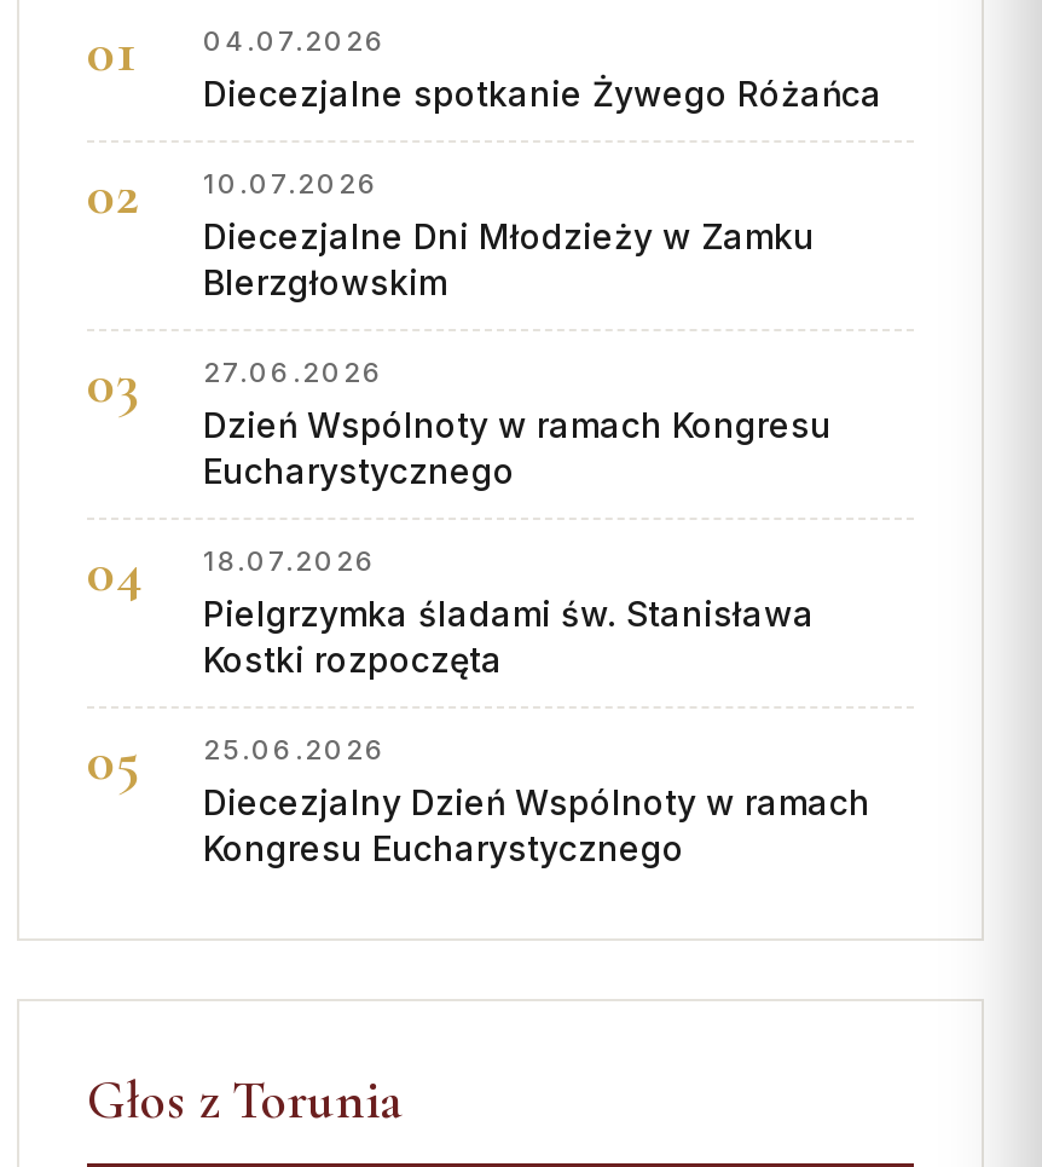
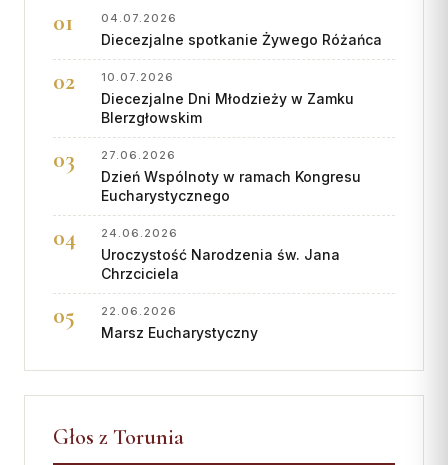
[203,545,815,680] 18.07.2026 | Pielgrzymka śladami św. Stanisława | Kostki rozpoczęta -> [101,226,340,282] 24.06.2026 | Uroczystość Narodzenia św. Jana | Chrzciciela
[203,733,870,869] 25.06.2026 | Diecezjalny Dzień Wspólnoty w ramach | Kongresu Eucharystycznego -> [101,304,258,341] 22.06.2026 | Marsz Eucharystyczny

